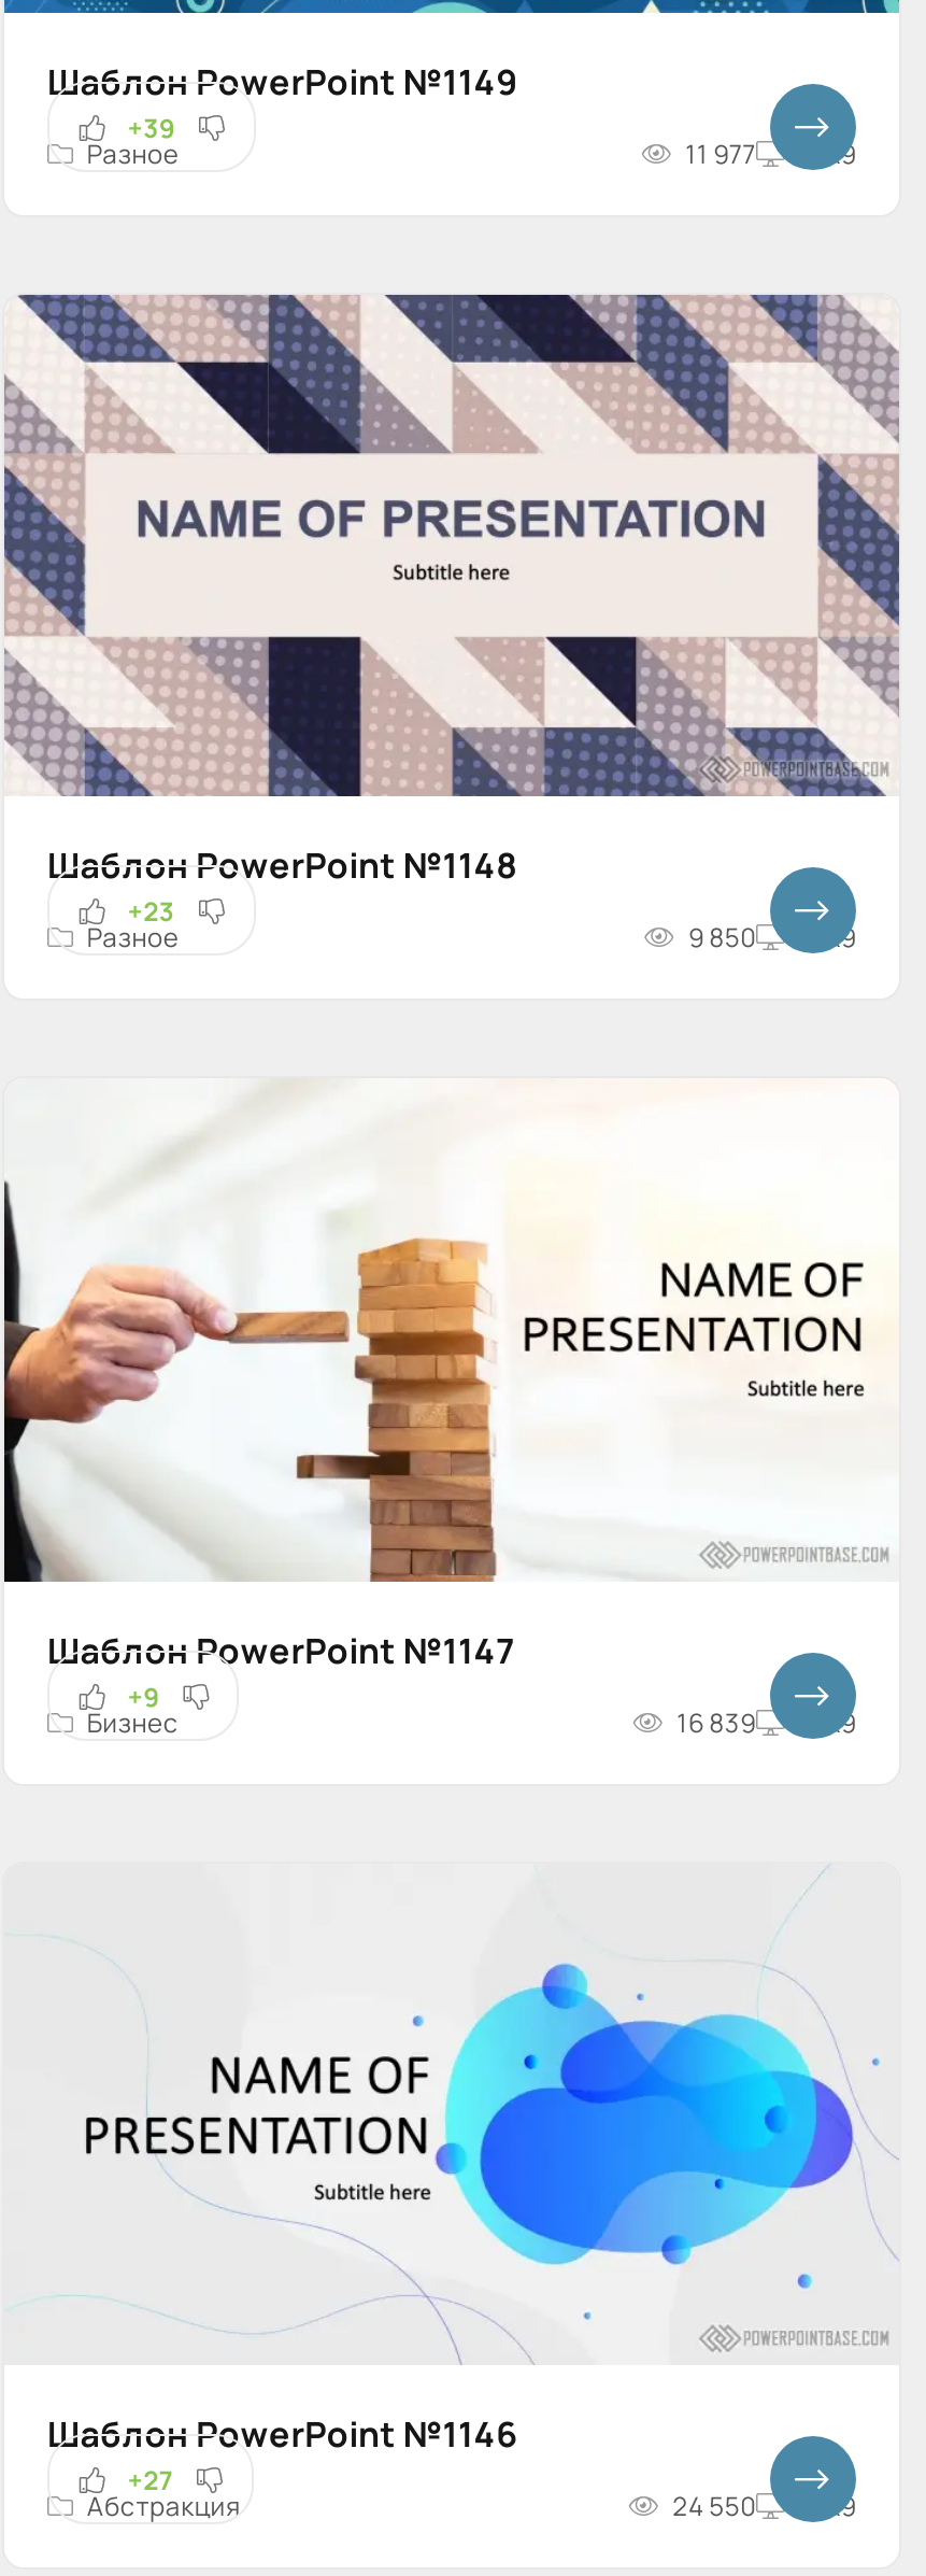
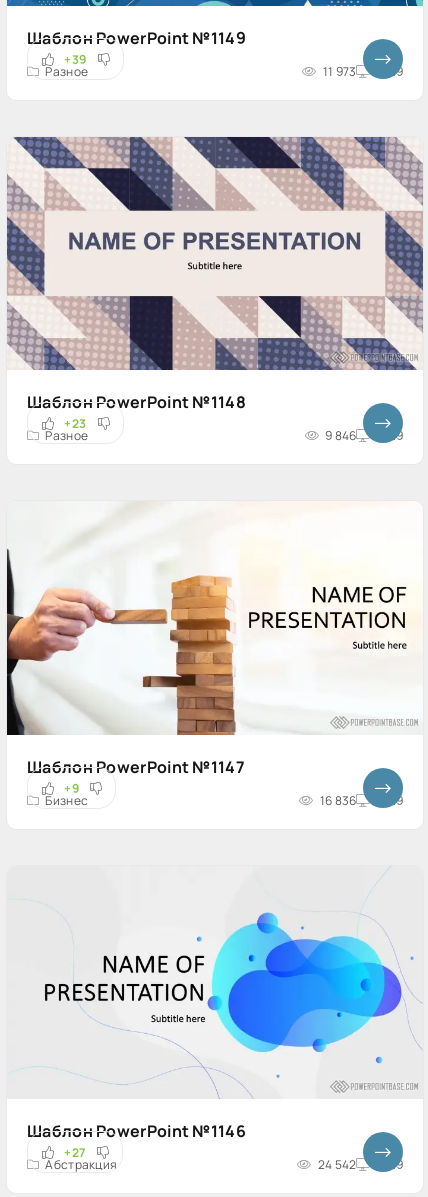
[686,135,756,171] 11 977 -> [323,63,356,80] 11 973
[688,919,756,956] 9 850 -> [325,427,356,444] 9 846
[677,1704,756,1741] 16 839 -> [320,792,356,809] 16 836
[673,2488,756,2525] 24 550 -> [318,1156,356,1173] 24 542

